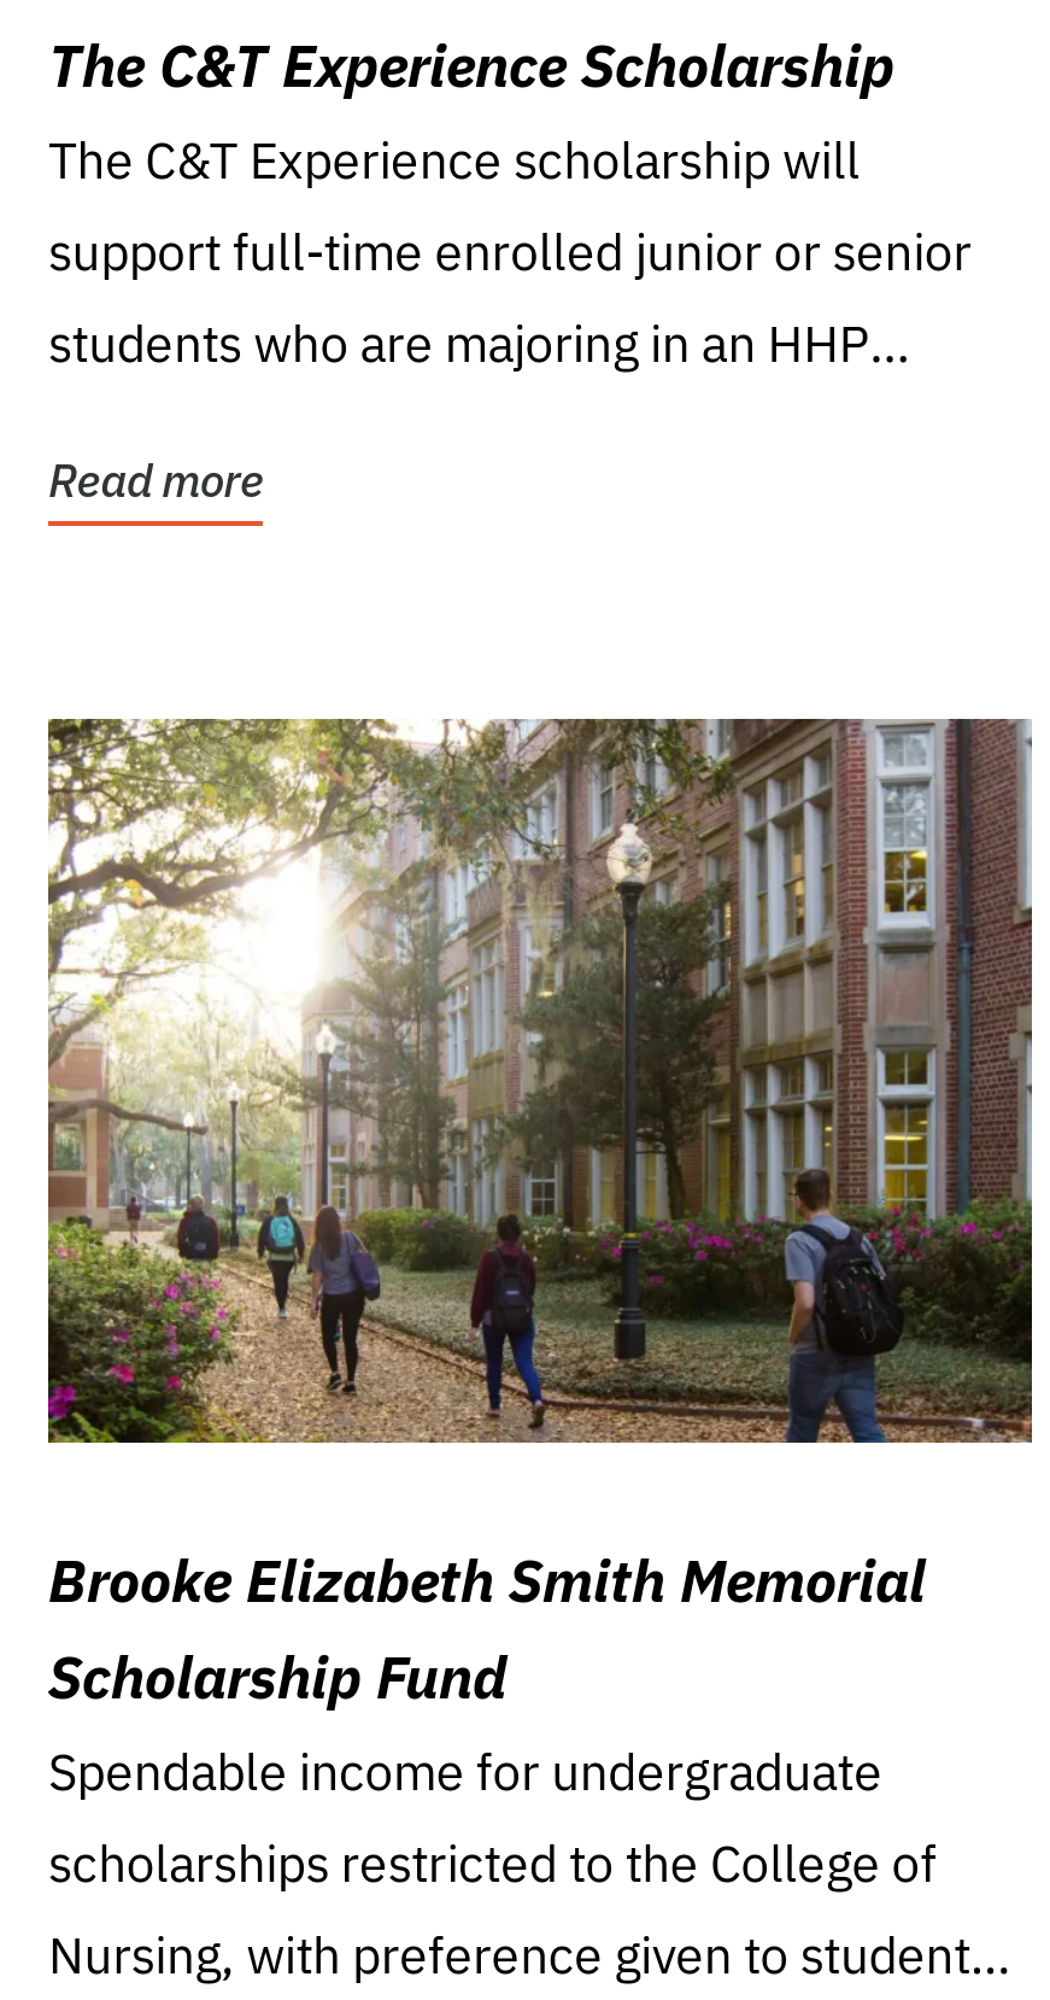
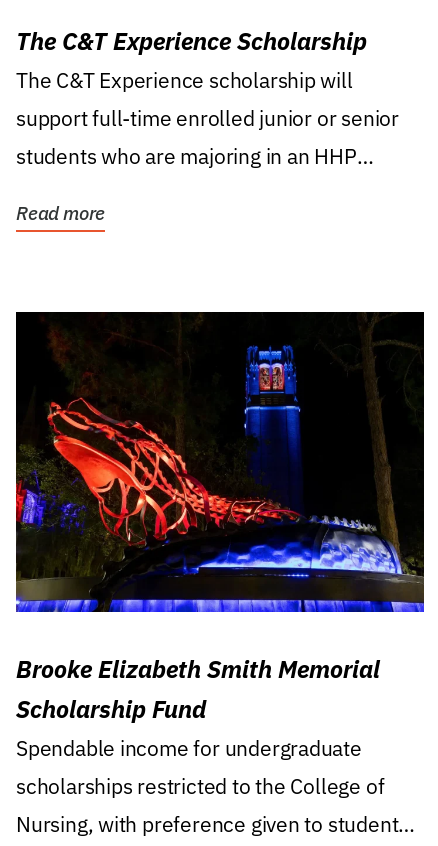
[46,717,1034,1445] [image] -> [15,311,425,613] [image]

